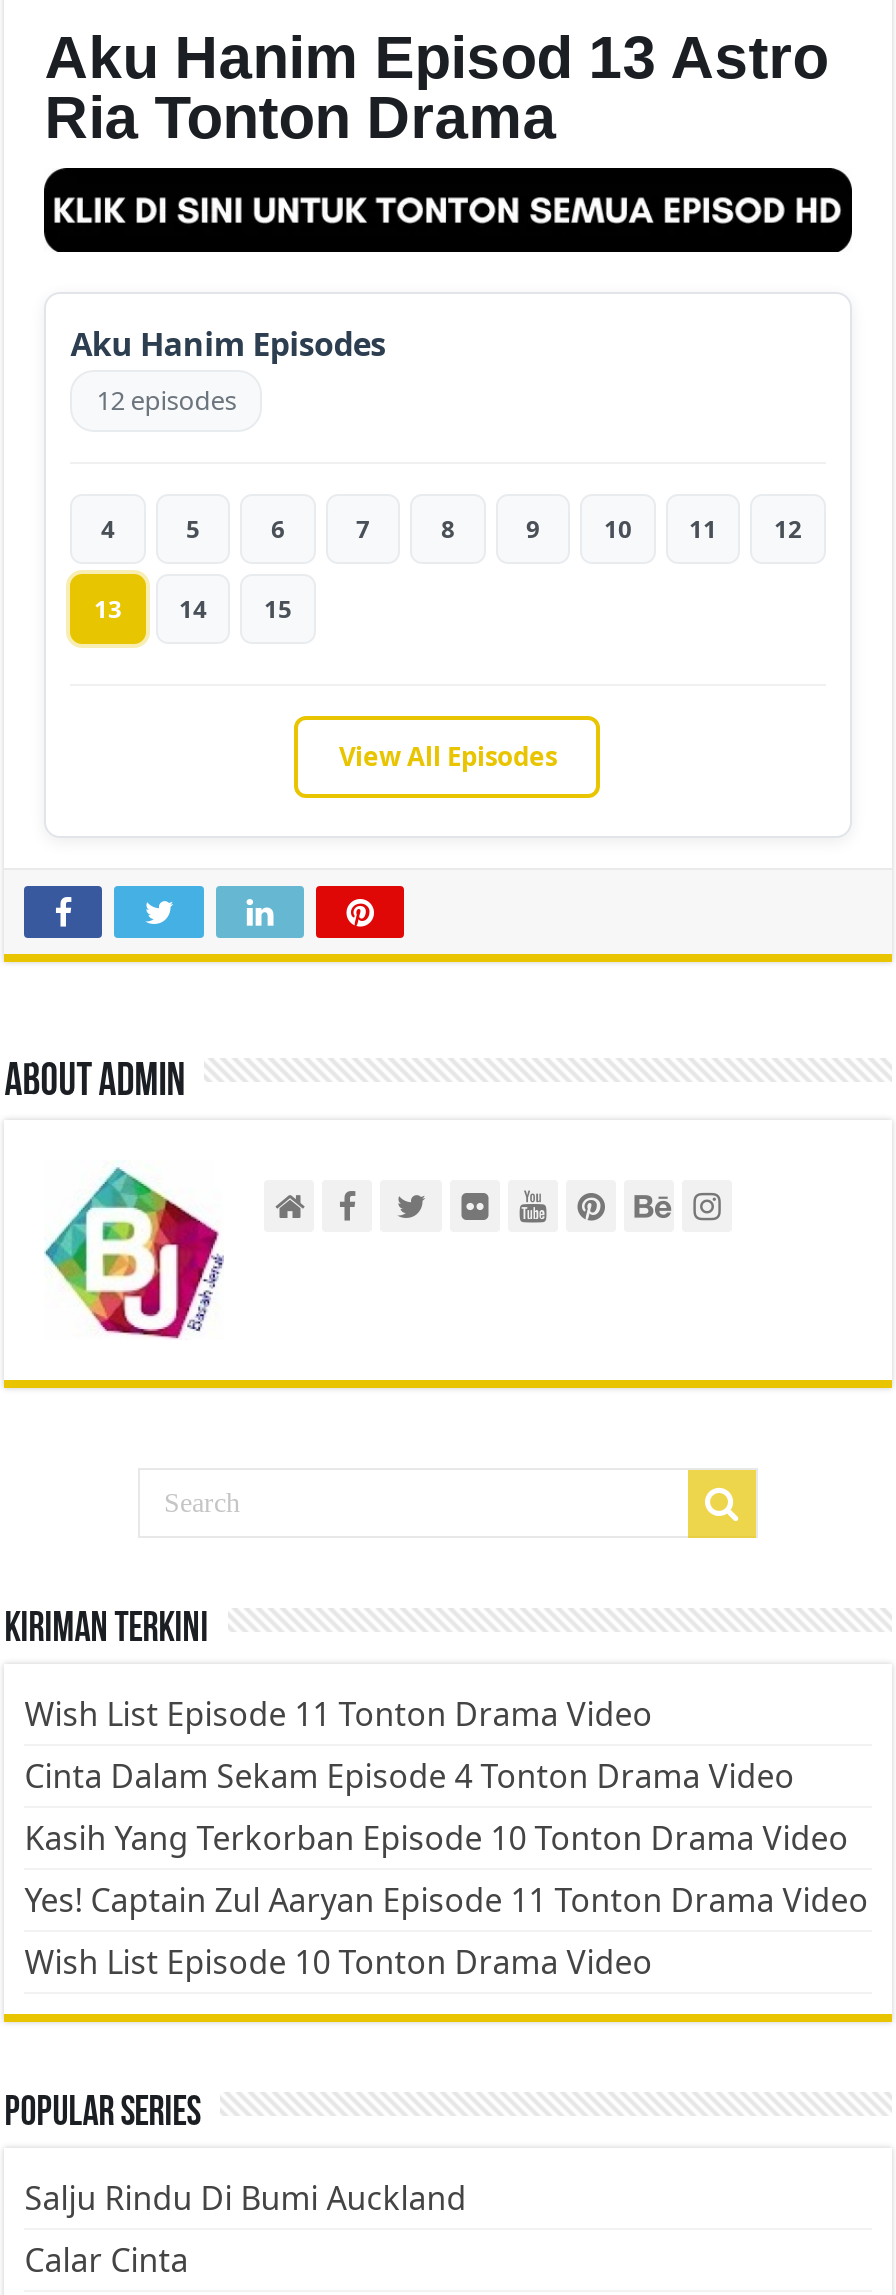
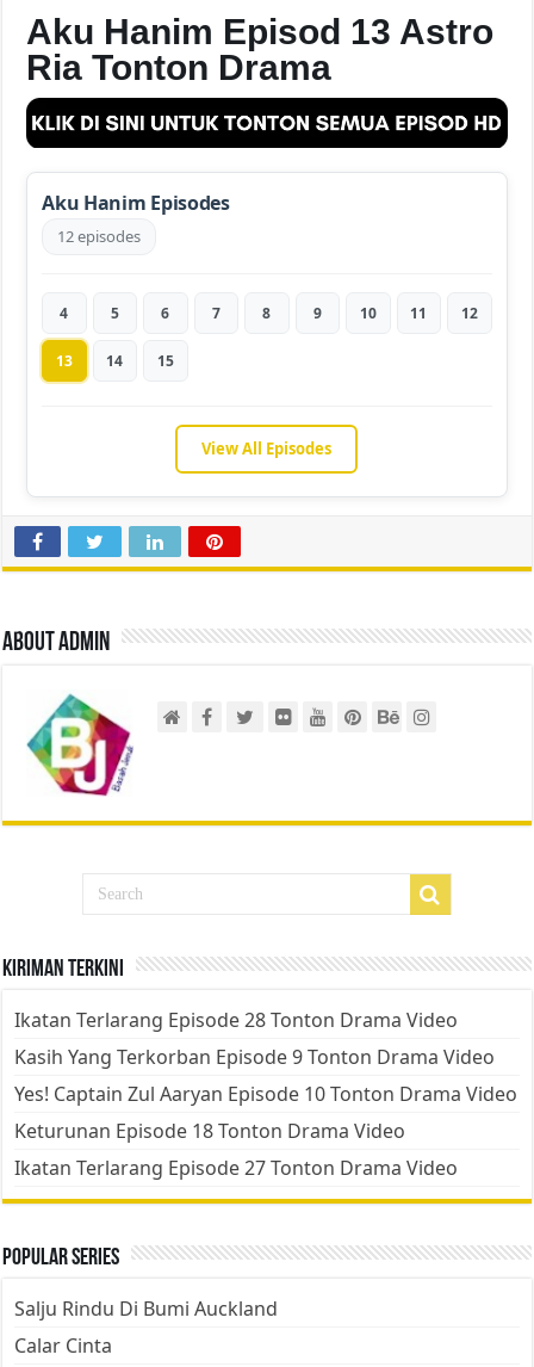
[24,1692,868,1984] Wish List Episode 11 Tonton Drama Video | Cinta Dalam Sekam Episode 4 Tonton Drama Video | Kasih Yang Terkorban Episode 10 Tonton Drama Video | Yes! Captain Zul Aaryan Episode 11 Tonton Drama Video | Wish List Episode 10 Tonton Drama Video -> [15,1007,518,1181] Ikatan Terlarang Episode 28 Tonton Drama Video | Kasih Yang Terkorban Episode 9 Tonton Drama Video | Yes! Captain Zul Aaryan Episode 10 Tonton Drama Video | Keturunan Episode 18 Tonton Drama Video | Ikatan Terlarang Episode 27 Tonton Drama Video

